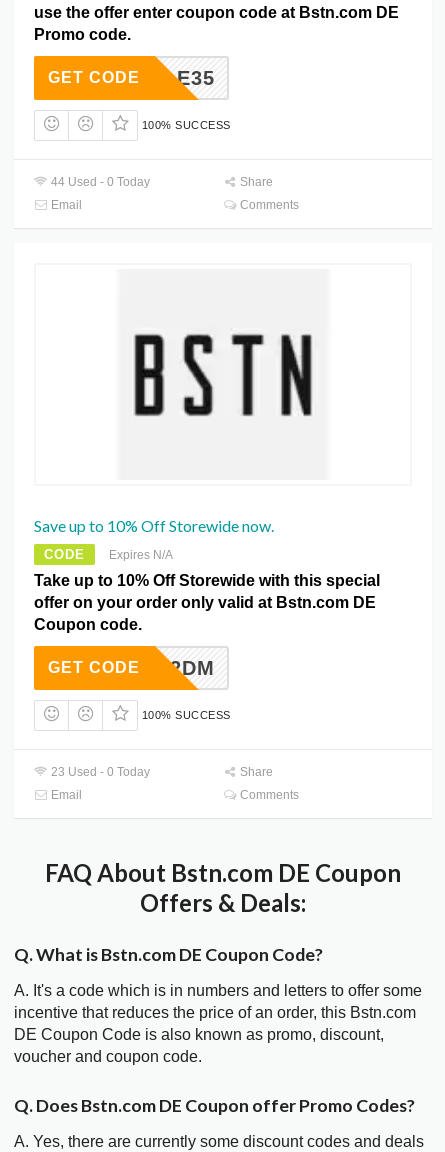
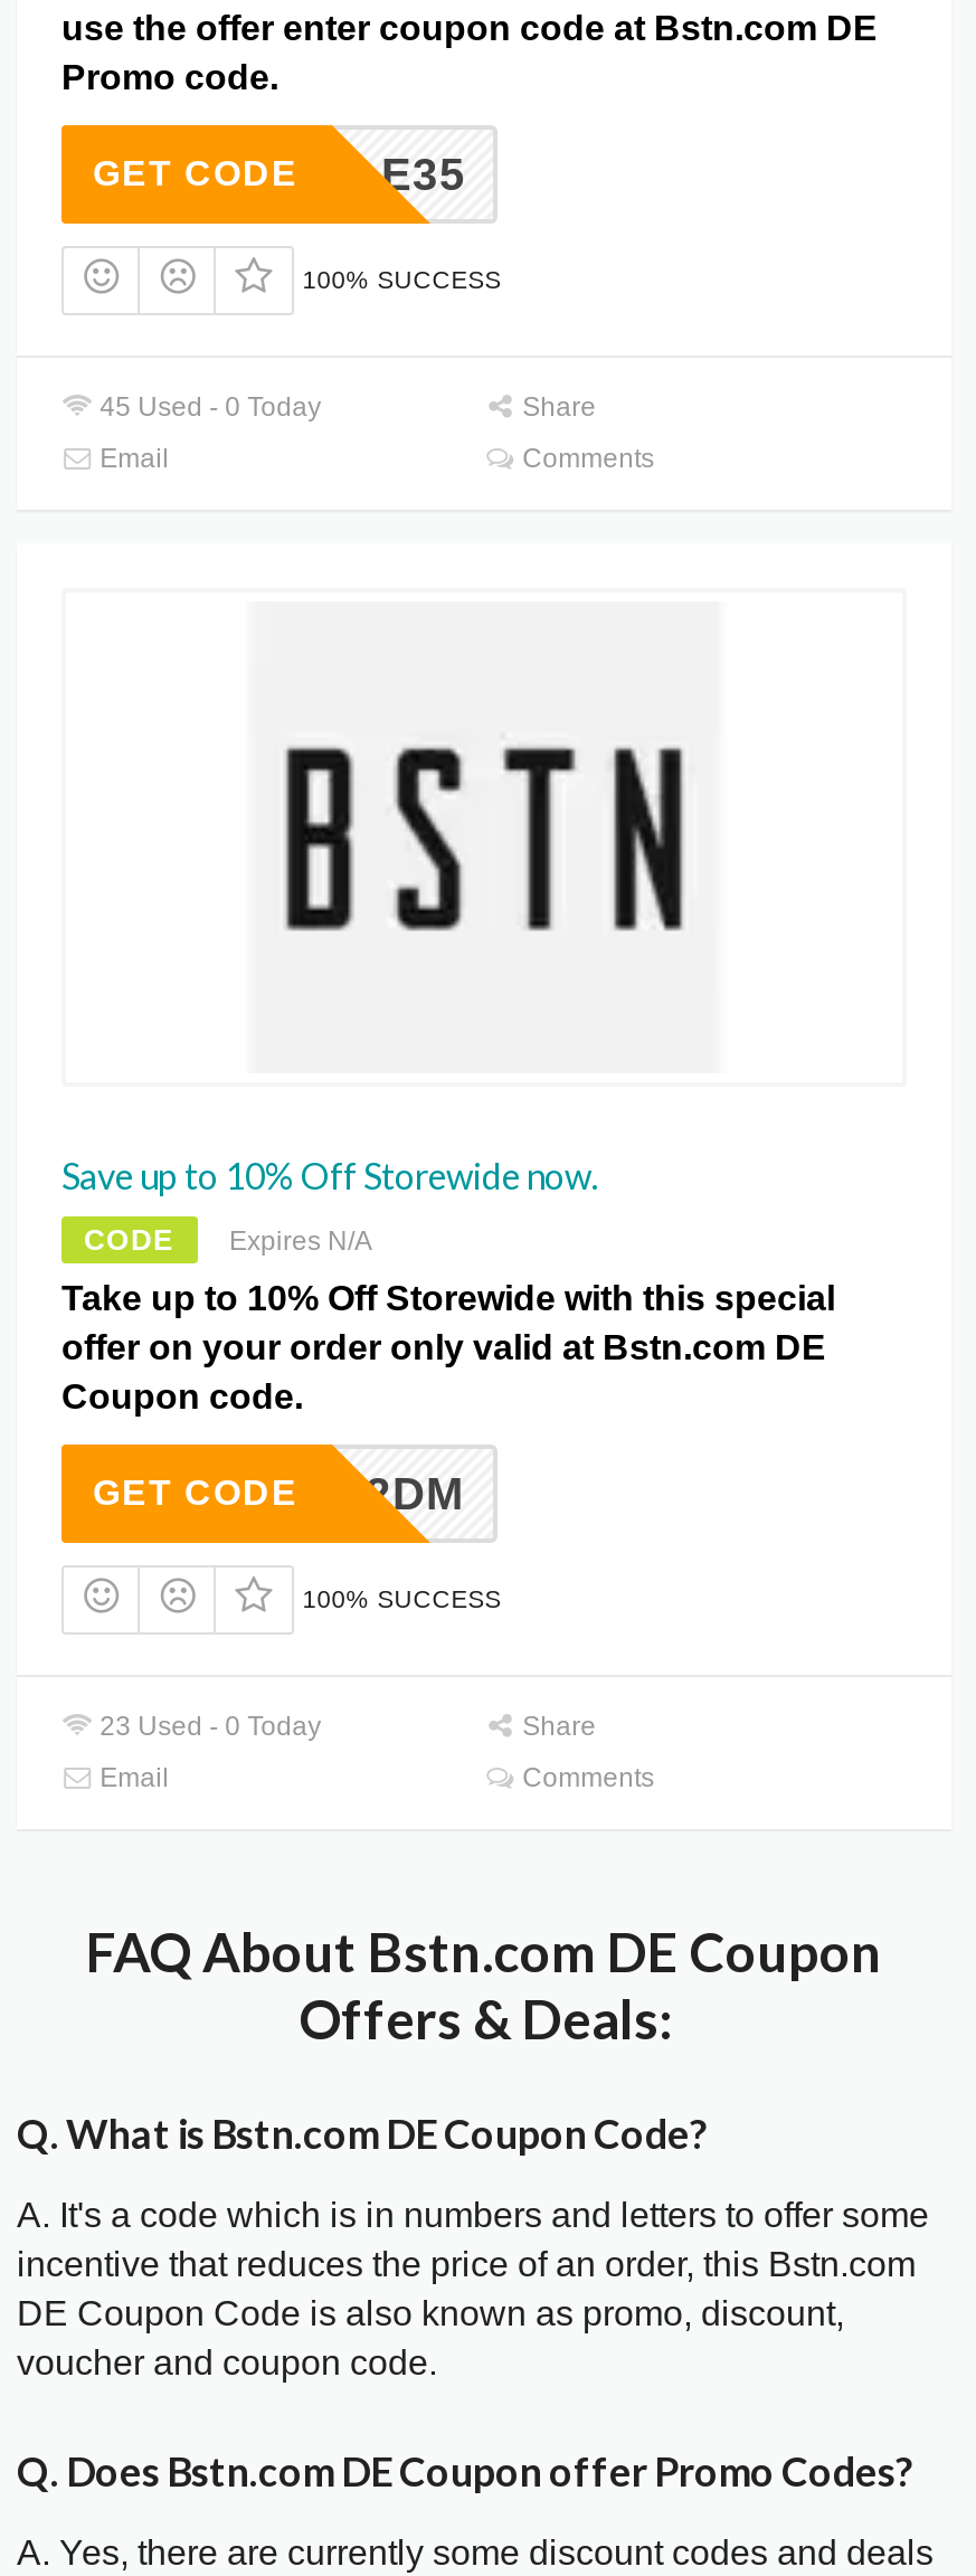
[48,175,150,189] 44 Used - 0 Today -> [93,392,321,423] 45 Used - 0 Today

